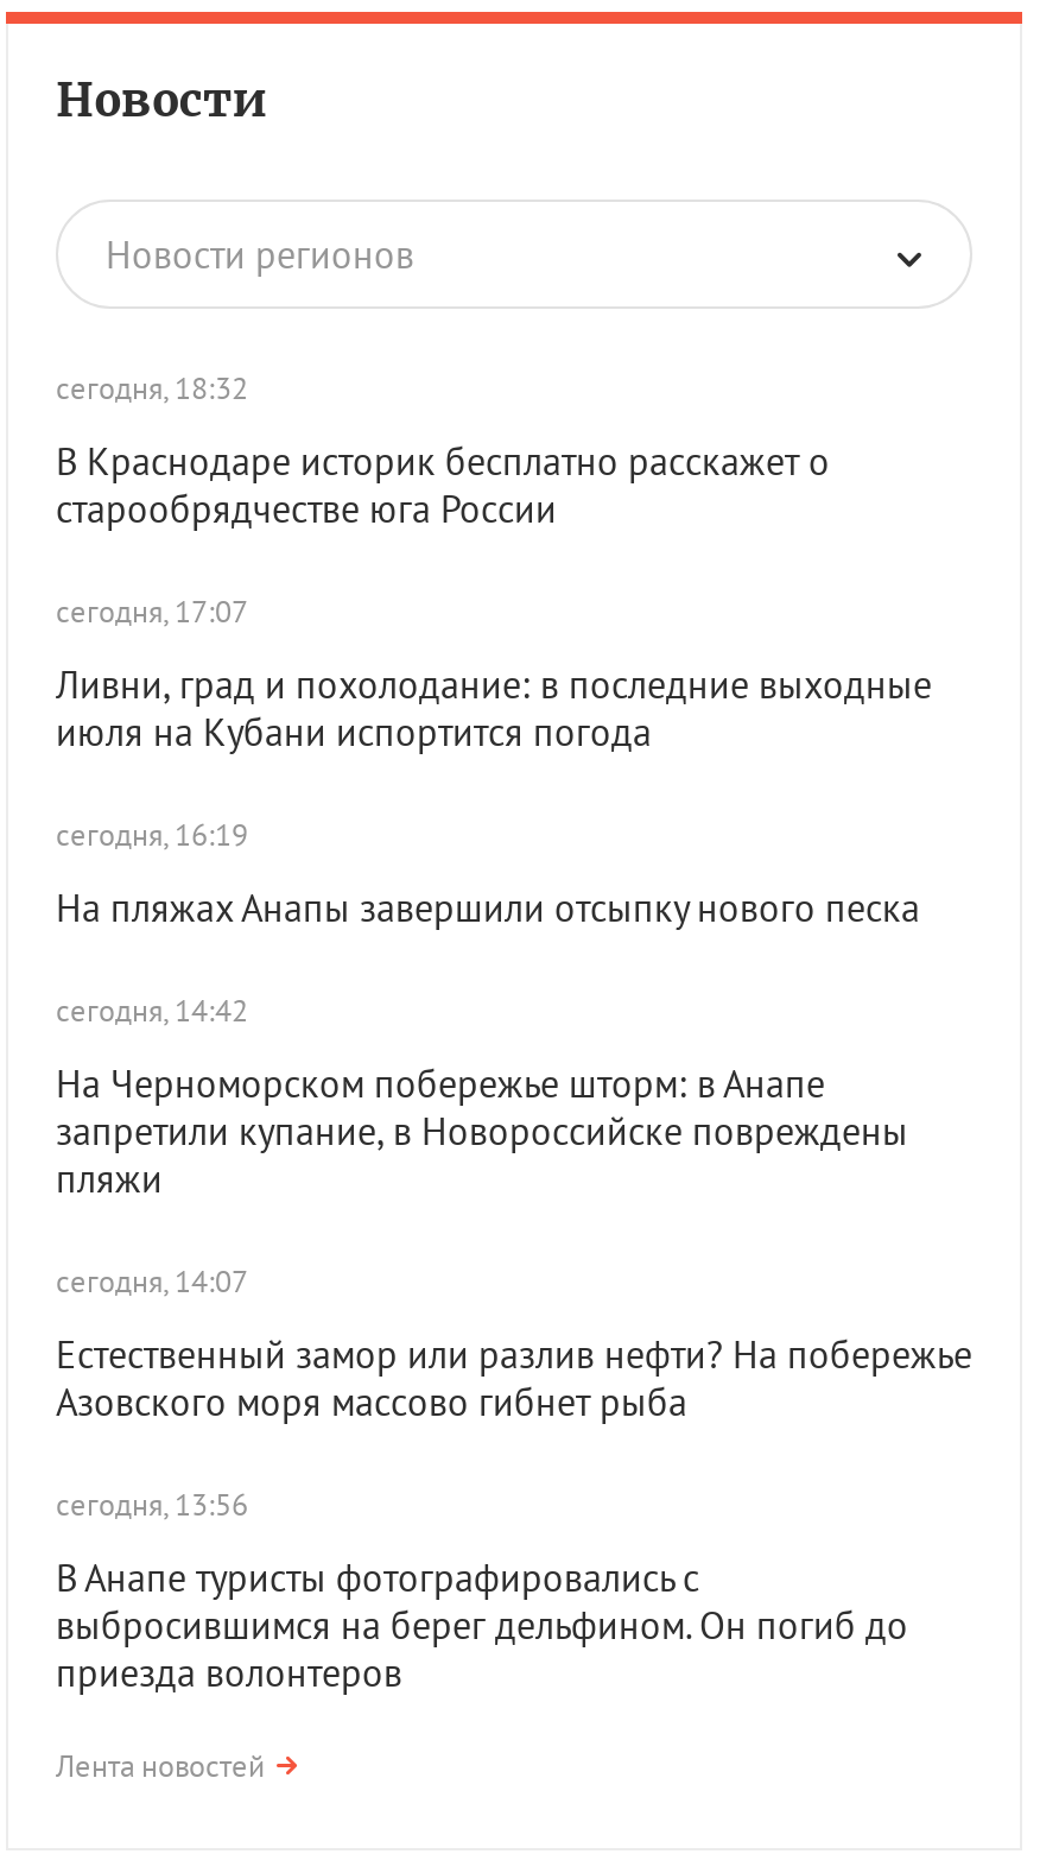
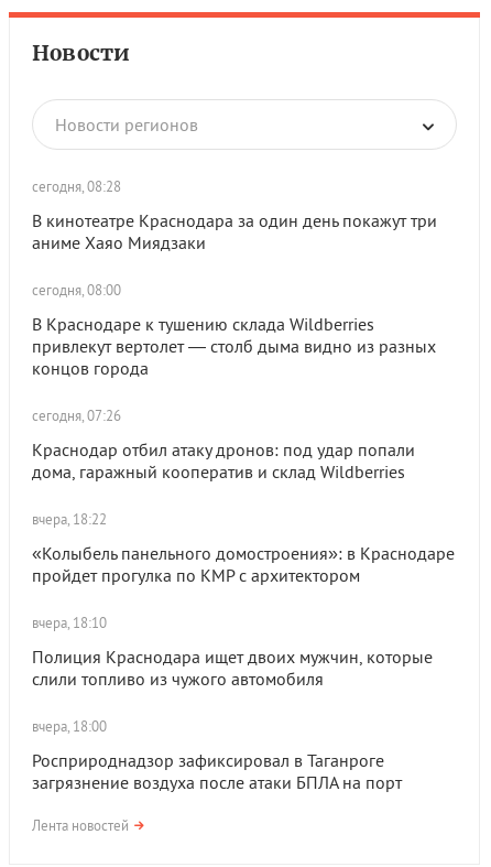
[56,368,248,409] сегодня, 18:32 -> [32,177,121,196] сегодня, 08:28
[56,437,830,532] В Краснодаре историк бесплатно расскажет о | старообрядчестве юга России -> [32,209,437,253] В кинотеатре Краснодара за один день покажут три | аниме Хаяо Миядзаки
[56,591,248,632] сегодня, 17:07 -> [32,281,121,300] сегодня, 08:00
[56,660,932,755] Ливни, град и похолодание: в последние выходные | июля на Кубани испортится погода -> [32,313,436,379] В Краснодаре к тушению склада Wildberries | привлекут вертолет — столб дыма видно из разных | концов города
[56,815,248,855] сегодня, 16:19 -> [32,407,121,425] сегодня, 07:26
[56,884,920,931] На пляжах Анапы завершили отсыпку нового песка -> [32,438,415,483] Краснодар отбил атаку дронов: под удар попали | дома, гаражный кооператив и склад Wildberries
[56,991,248,1031] сегодня, 14:42 -> [32,510,107,529] вчера, 18:22
[56,1059,908,1202] На Черноморском побережье шторм: в Анапе | запретили купание, в Новороссийске повреждены | пляжи -> [32,542,455,586] «Колыбель панельного домостроения»: в Краснодаре | пройдет прогулка по КМР с архитектором
[56,1261,248,1302] сегодня, 14:07 -> [32,614,107,632] вчера, 18:10
[56,1330,972,1425] Естественный замор или разлив нефти? На побережье | Азовского моря массово гибнет рыба -> [32,646,433,690] Полиция Краснодара ищет двоих мужчин, которые | слили топливо из чужого автомобиля
[56,1485,248,1525] сегодня, 13:56 -> [32,717,107,736] вчера, 18:00
[56,1554,908,1696] В Анапе туристы фотографировались с | выбросившимся на берег дельфином. Он погиб до | приезда волонтеров -> [32,749,402,793] Росприроднадзор зафиксировал в Таганроге | загрязнение воздуха после атаки БПЛА на порт

